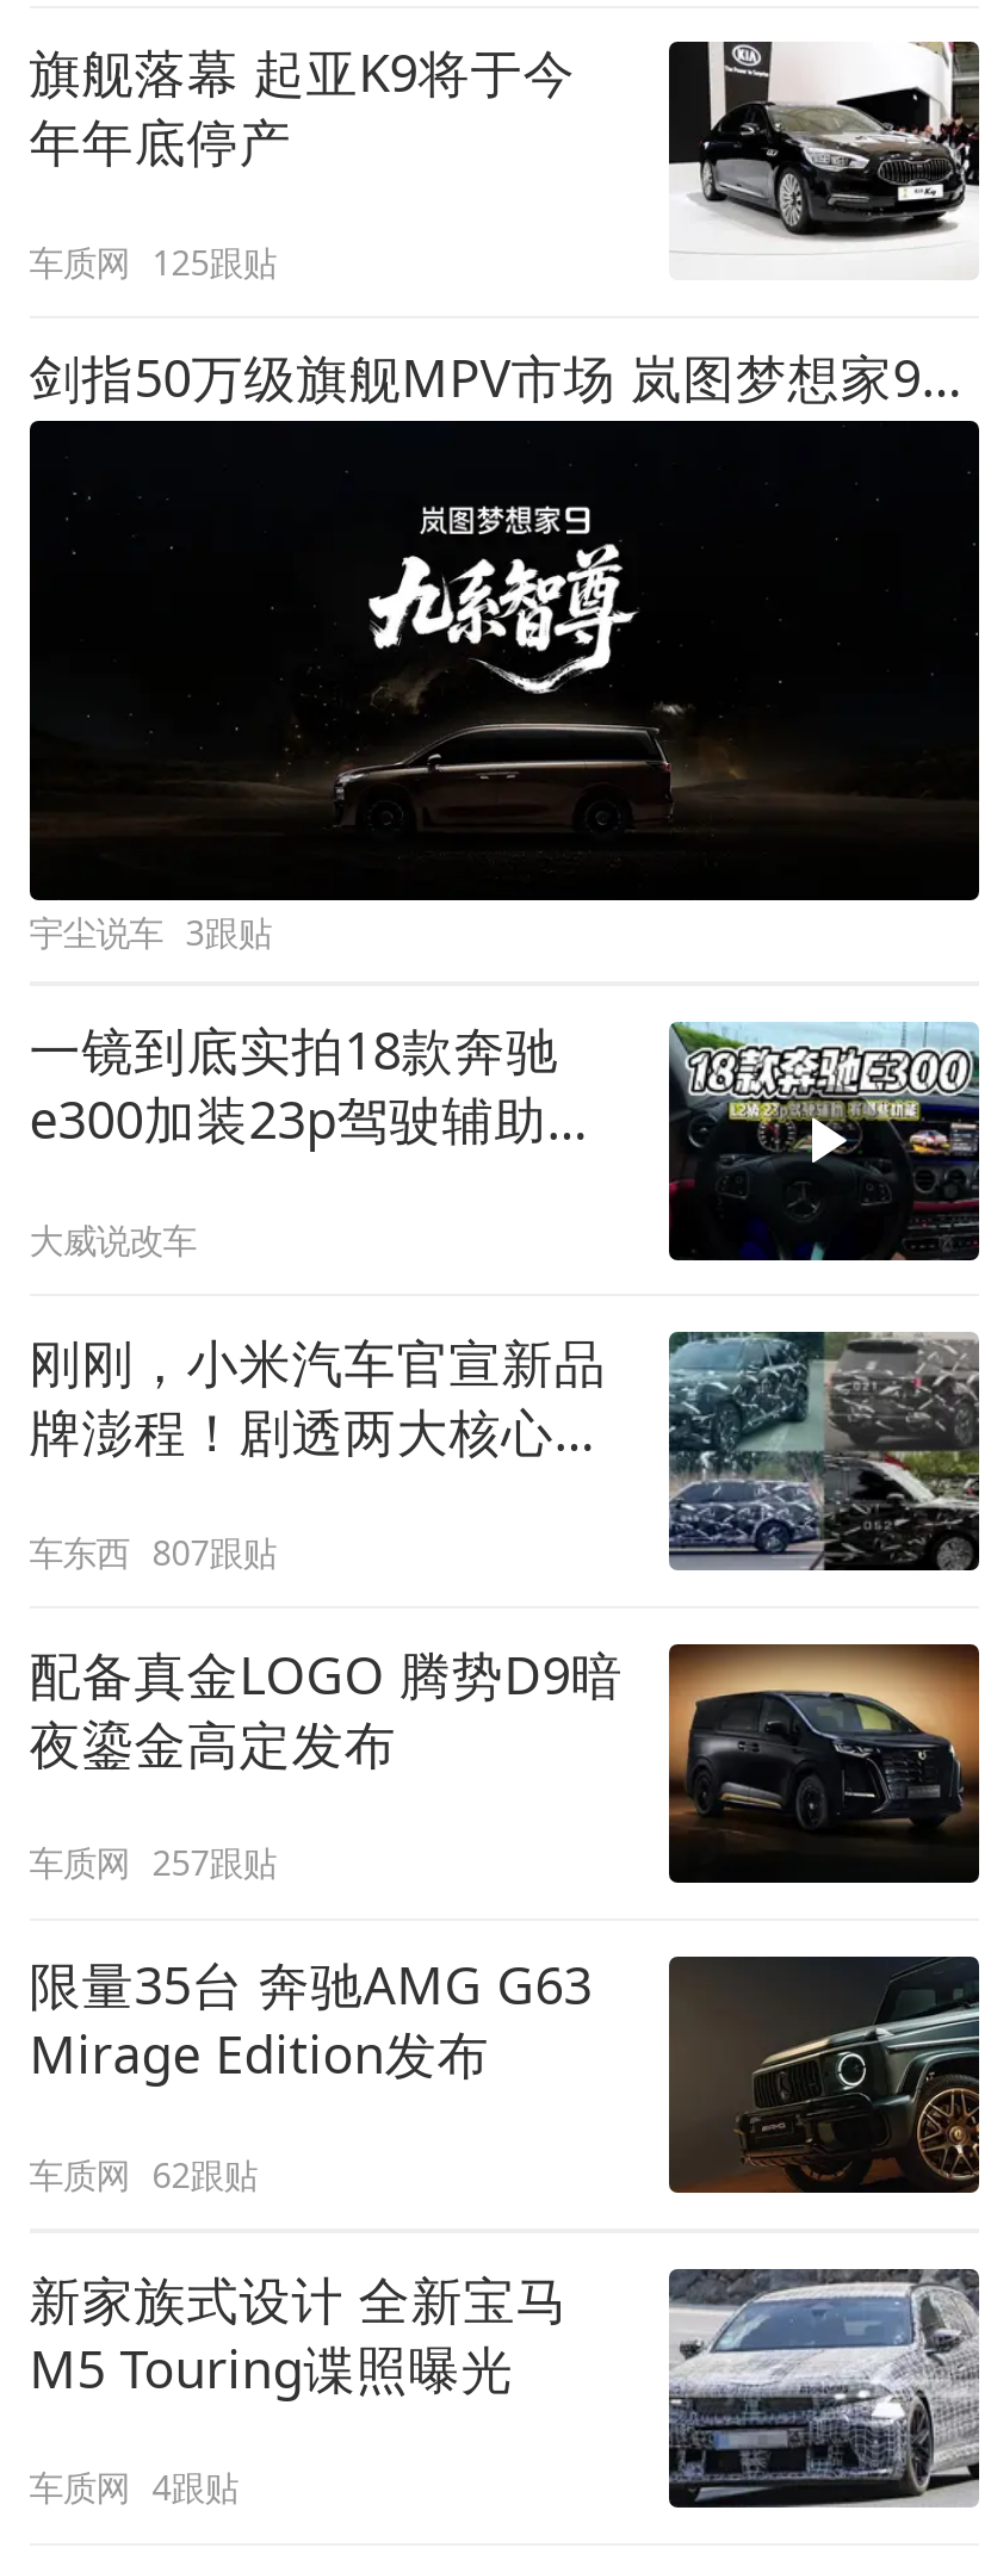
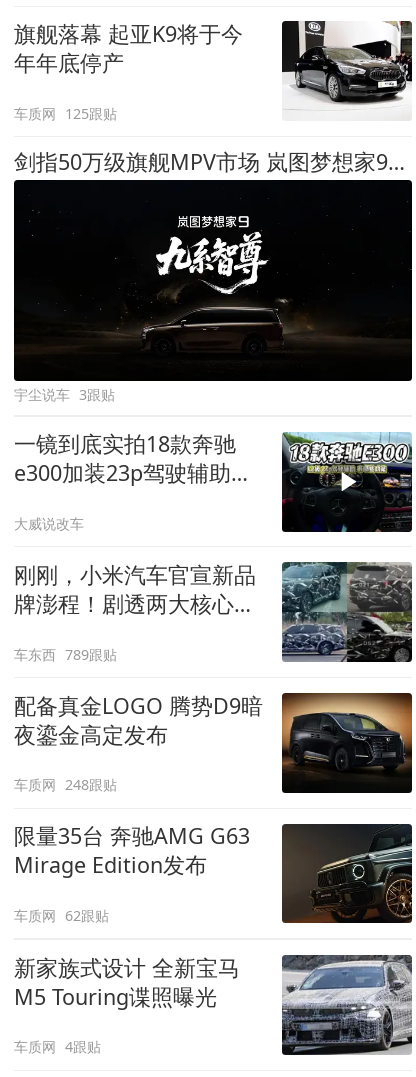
[29,1529,276,1574] 车东西 807跟贴 -> [14,644,117,663] 车东西 789跟贴
[29,1840,276,1886] 车质网 257跟贴 -> [14,775,117,794] 车质网 248跟贴

